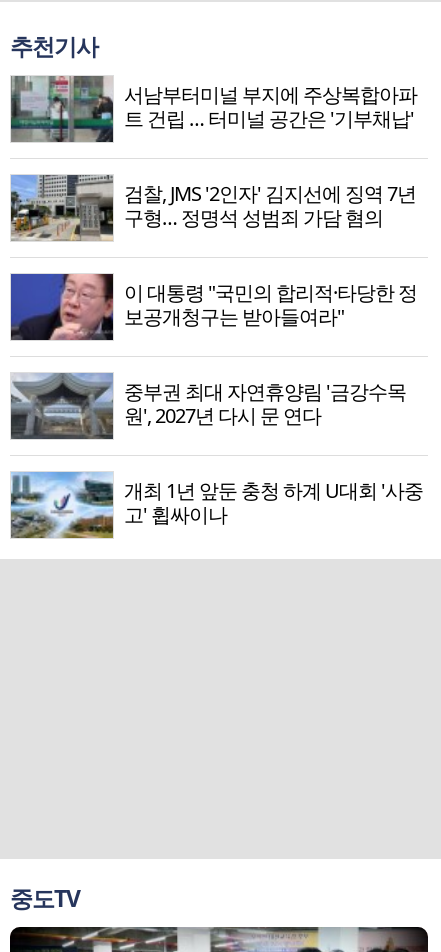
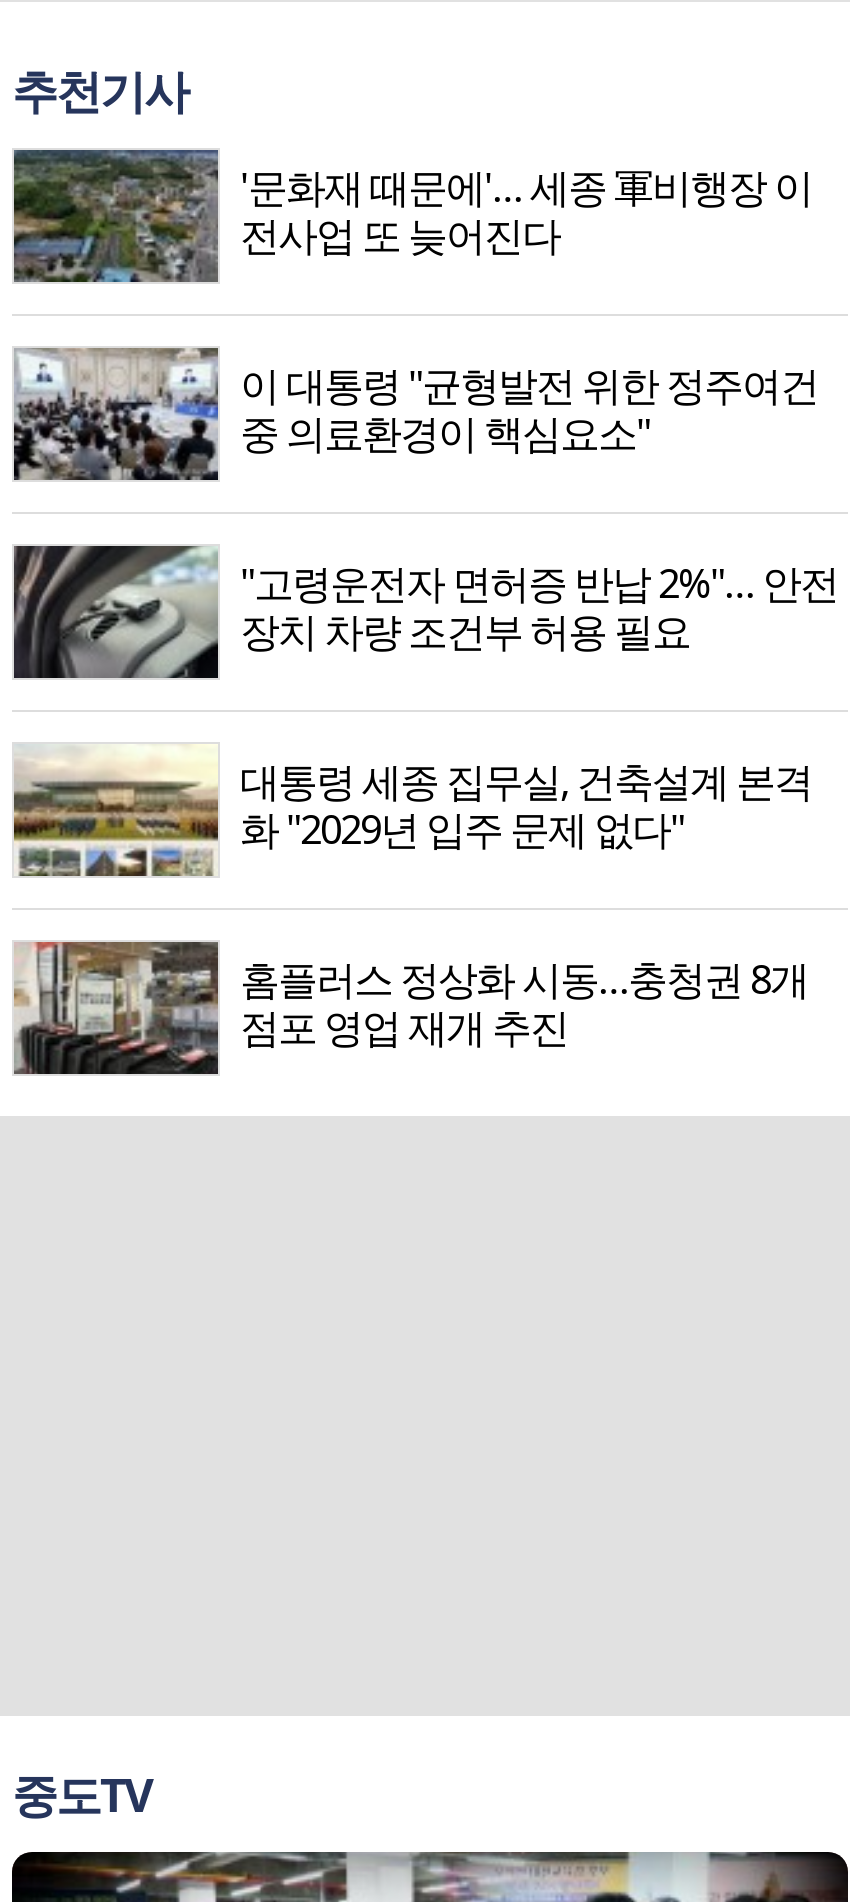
[11,75,417,143] [image] | 서남부터미널 부지에 주상복합아파 | 트 건립 … 터미널 공간은 '기부채납' -> [14,148,812,284] [image] | '문화재 때문에'… 세종 軍비행장 이 | 전사업 또 늦어진다
[11,174,416,242] [image] | 검찰, JMS '2인자' 김지선에 징역 7년 | 구형… 정명석 성범죄 가담 혐의 -> [12,346,818,482] [image] | 이 대통령 "균형발전 위한 정주여건 | 중 의료환경이 핵심요소"
[10,273,417,341] [image] | 이 대통령 "국민의 합리적·타당한 정 | 보공개청구는 받아들여라" -> [12,544,838,680] [image] | "고령운전자 면허증 반납 2%"… 안전 | 장치 차량 조건부 허용 필요
[10,372,406,439] [image] | 중부권 최대 자연휴양림 '금강수목 | 원', 2027년 다시 문 연다 -> [12,744,812,878] [image] | 대통령 세종 집무실, 건축설계 본격 | 화 "2029년 입주 문제 없다"
[10,471,423,539] [image] | 개최 1년 앞둔 충청 하계 U대회 '사중 | 고' 휩싸이나 -> [12,940,808,1076] [image] | 홈플러스 정상화 시동…충청권 8개 | 점포 영업 재개 추진

